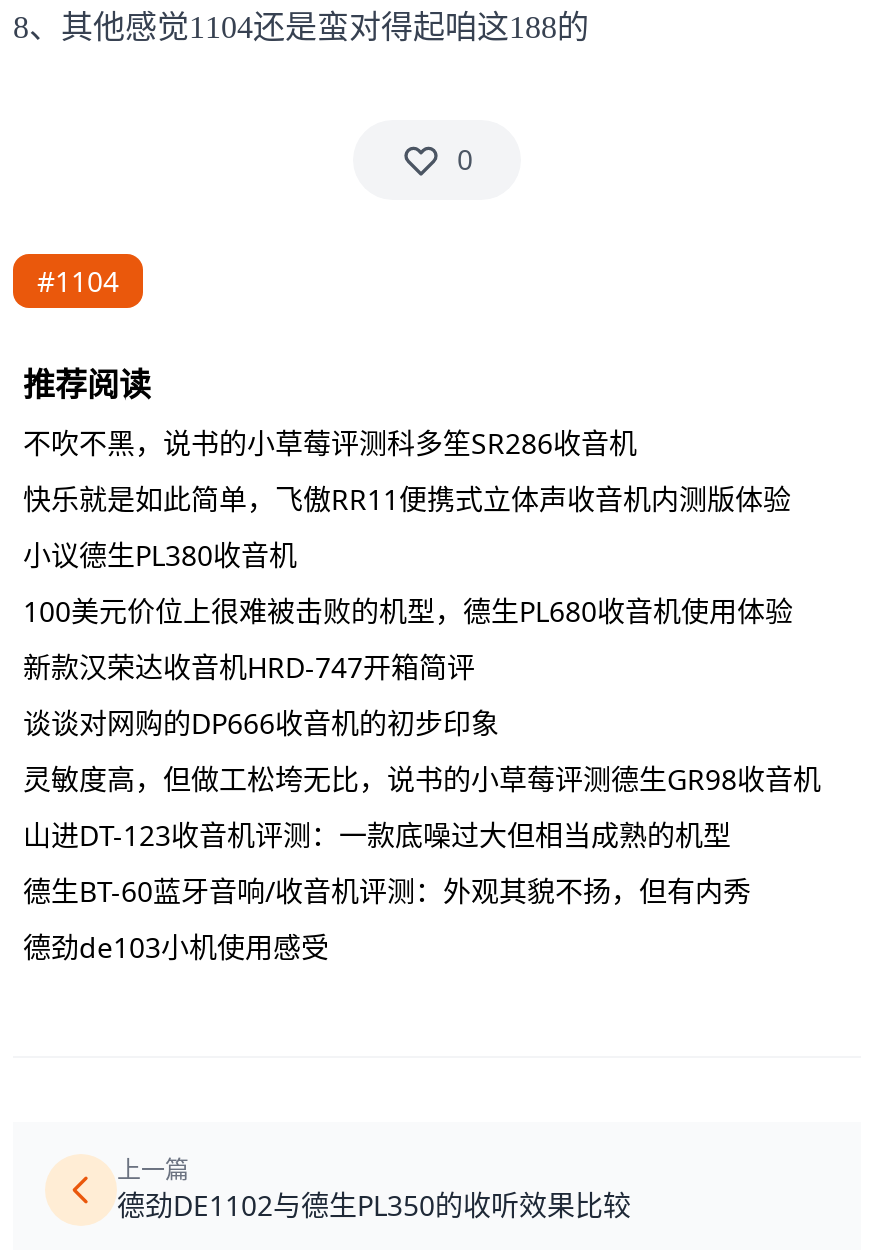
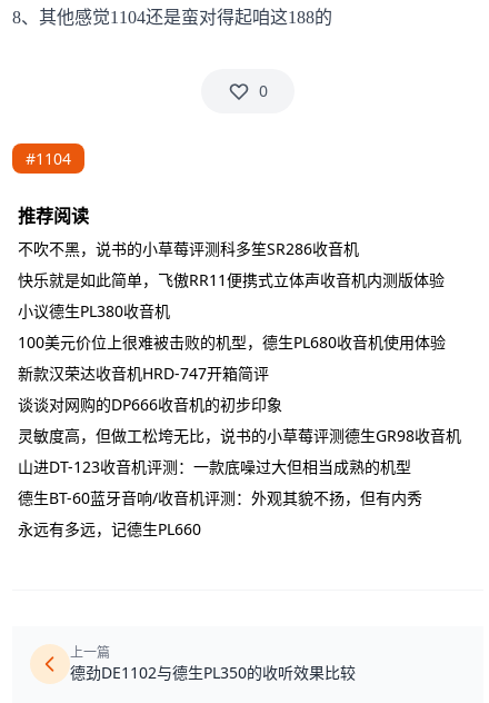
[23,928,329,966] 德劲de103小机使用感受 -> [18,518,201,539] 永远有多远，记德生PL660

